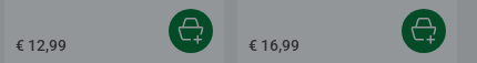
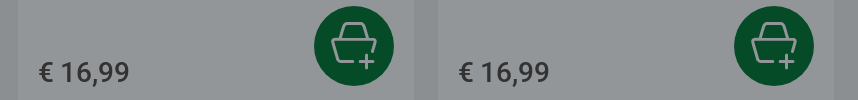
[16,36,67,54] € 12,99 -> [38,56,130,88] € 16,99

